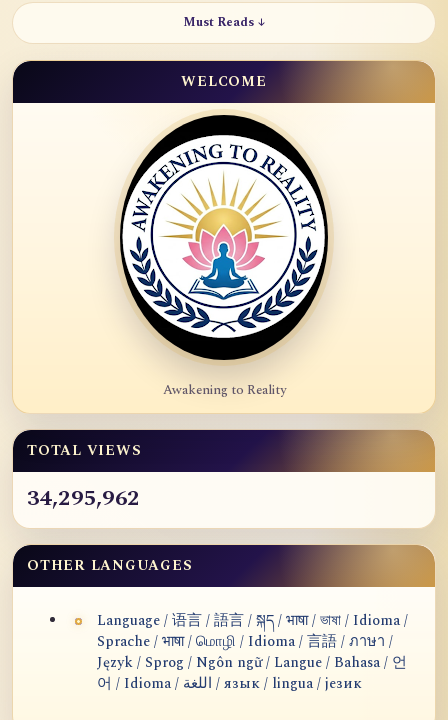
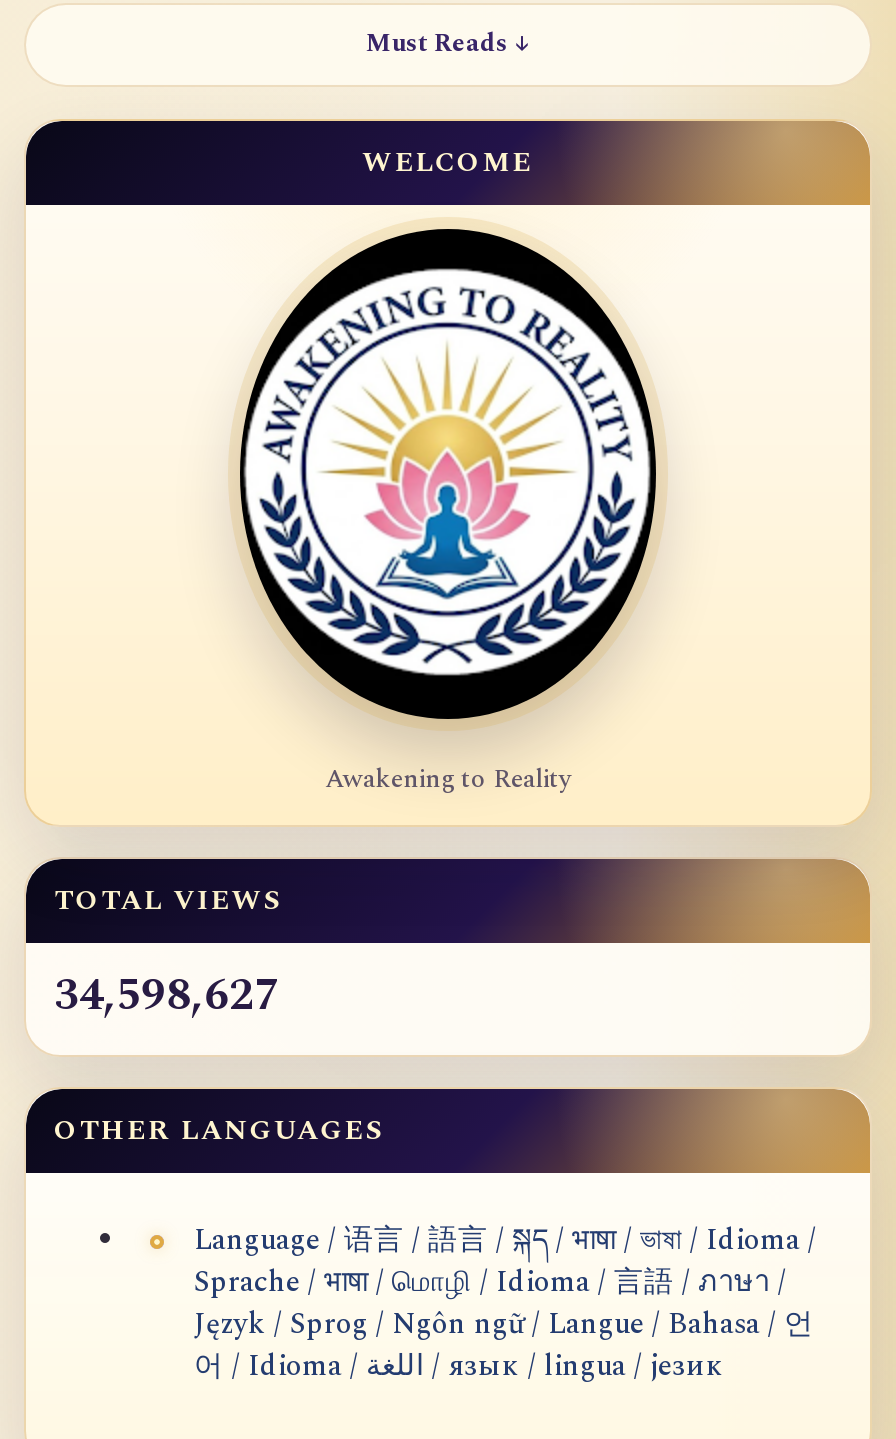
[27,482,139,515] 34,295,962 -> [54,963,279,1029] 34,598,627

